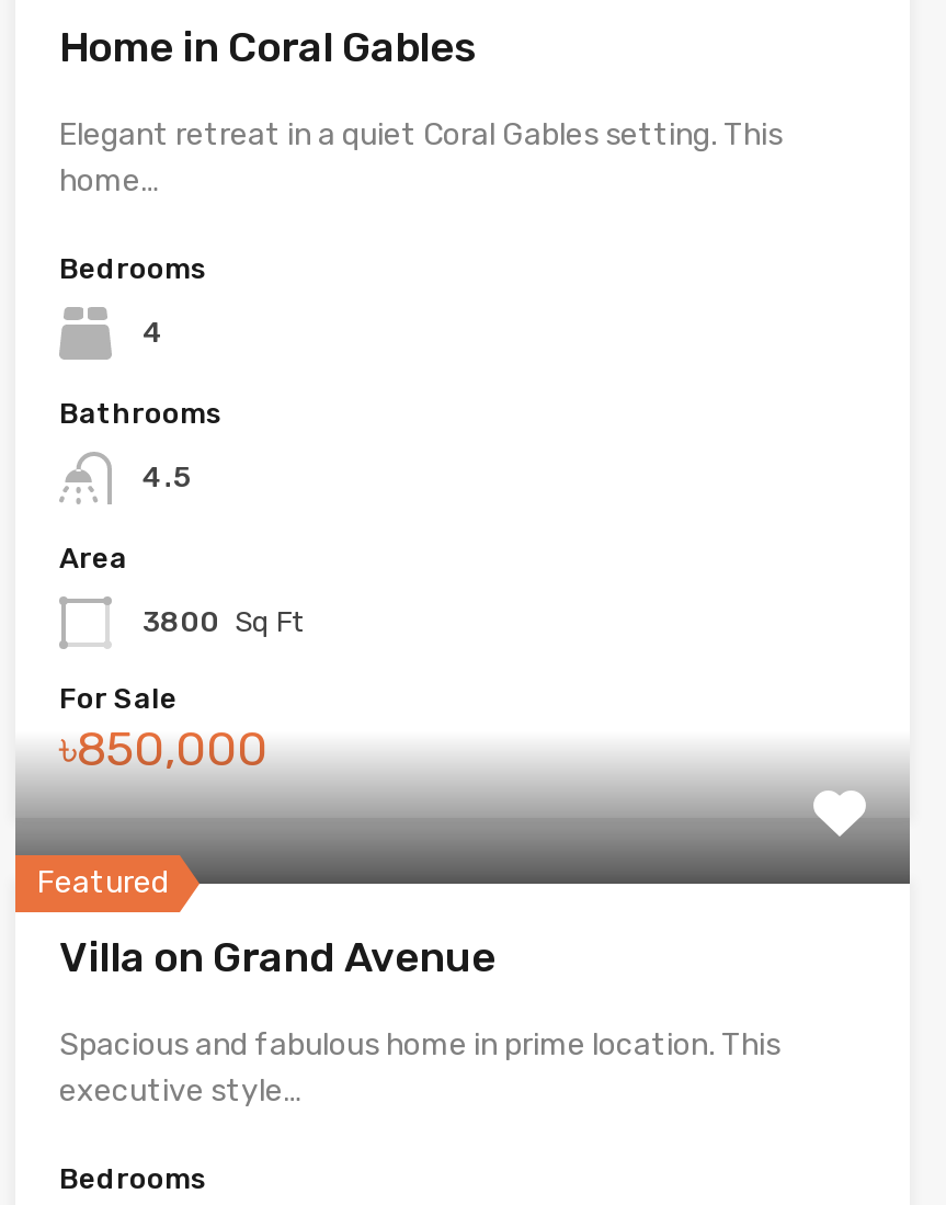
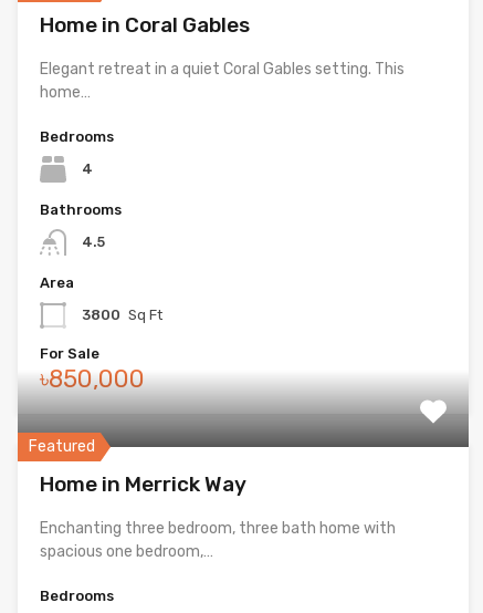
[59,932,495,983] Villa on Grand Avenue -> [40,471,246,497] Home in Merrick Way
[59,1026,780,1110] Spacious and fabulous home in prime location. This | executive style… -> [40,519,396,561] Enchanting three bedroom, three bath home with | spacious one bedroom,…

